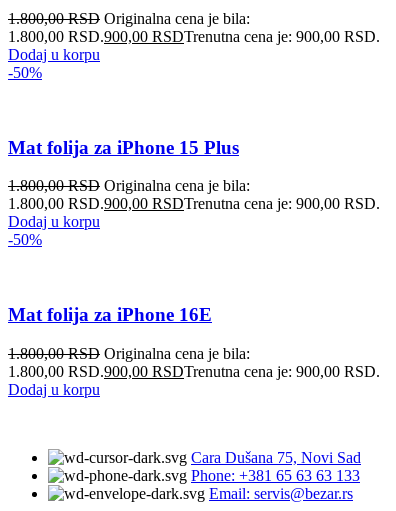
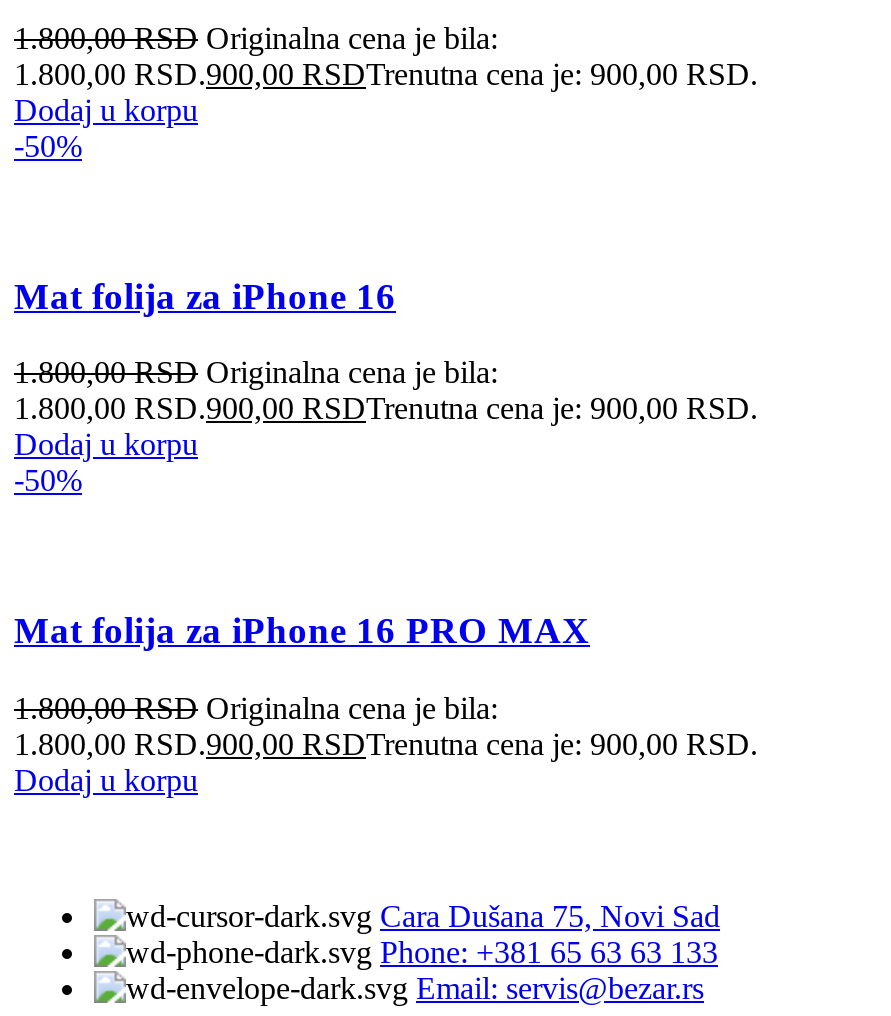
[8,137,239,158] Mat folija za iPhone 15 Plus -> [14,274,396,316] Mat folija za iPhone 16
[8,304,212,325] Mat folija za iPhone 16E -> [14,609,590,651] Mat folija za iPhone 16 PRO MAX

